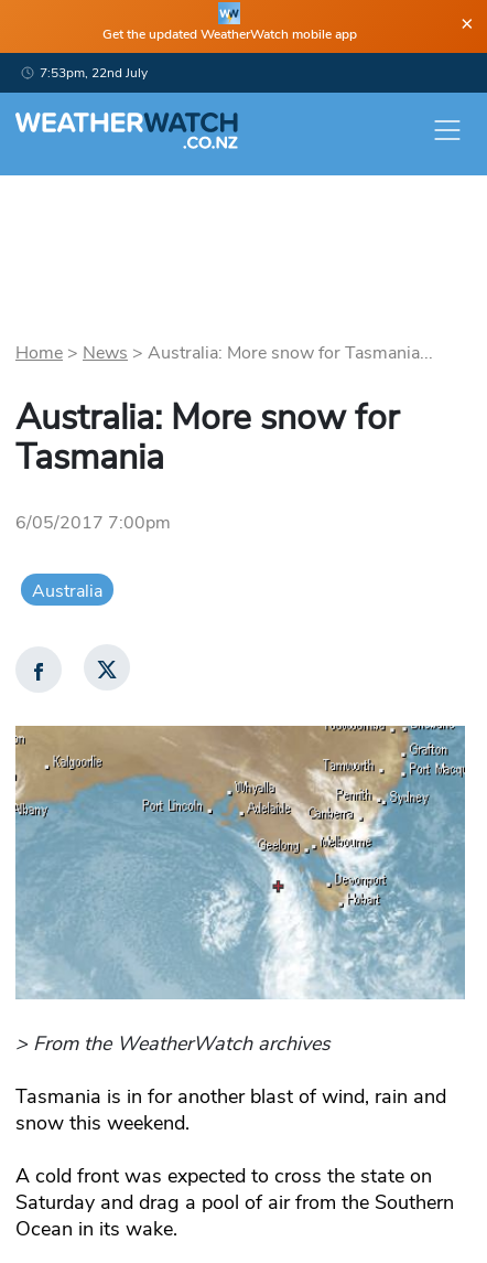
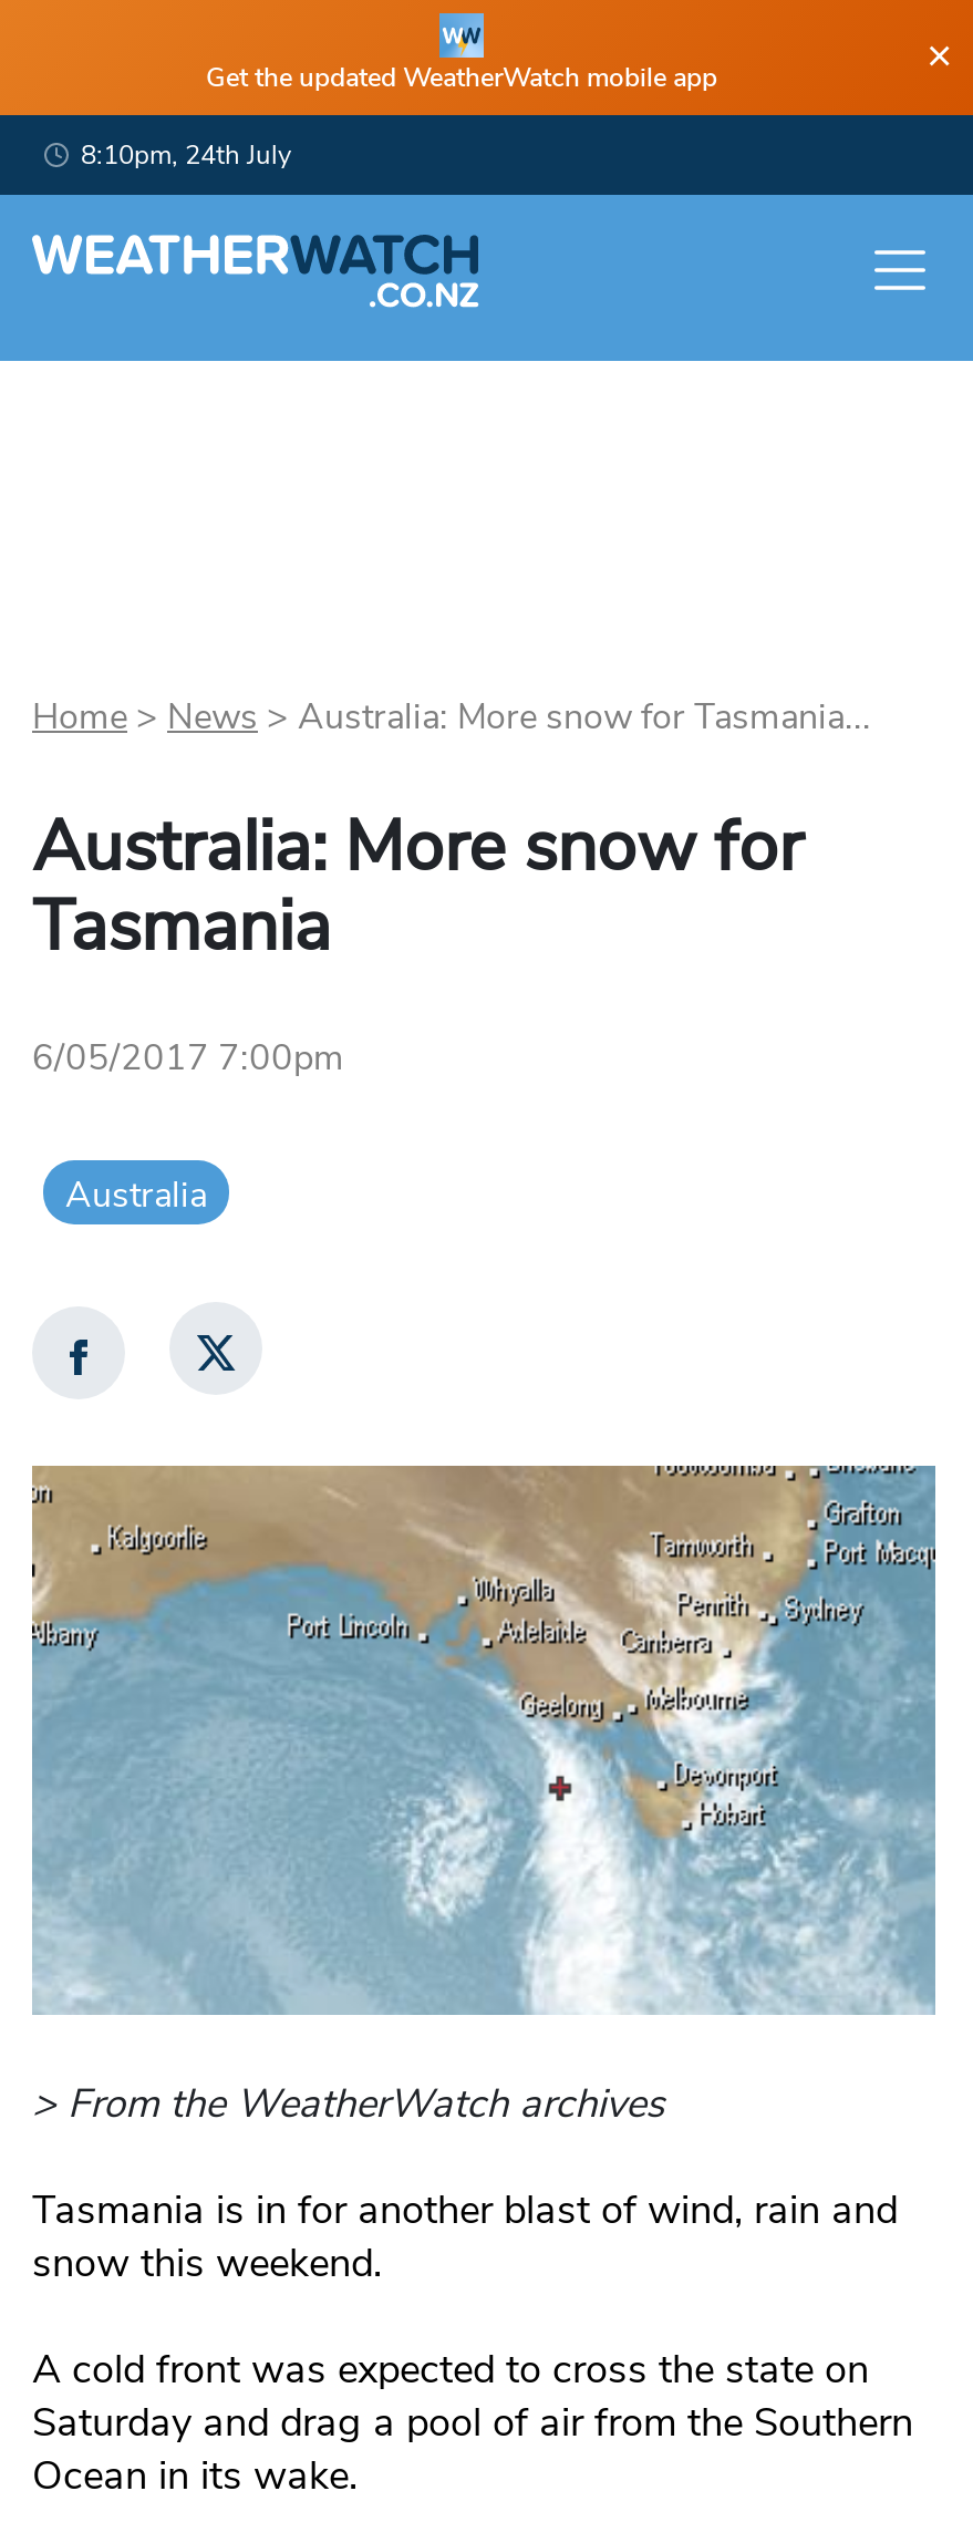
[40,64,148,82] 7:53pm, 22nd July -> [81,137,291,173] 8:10pm, 24th July

